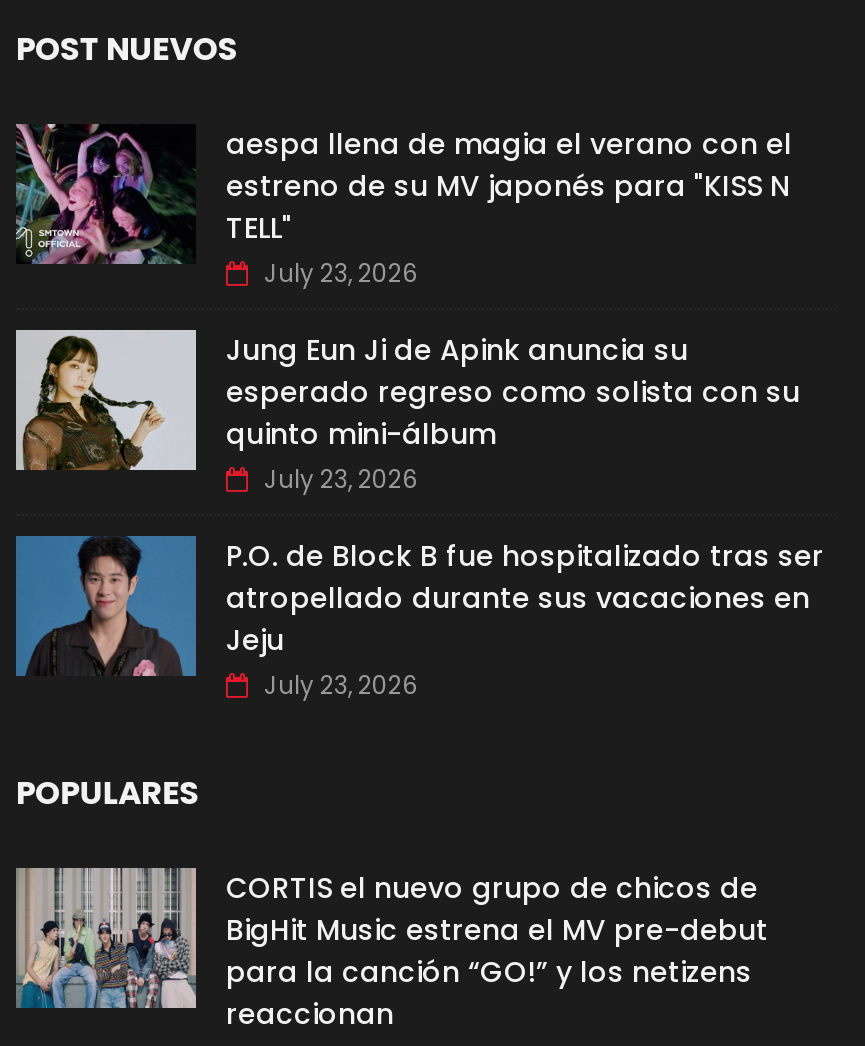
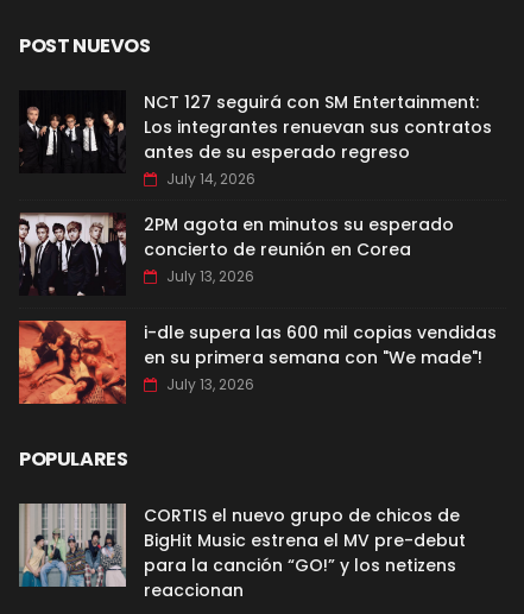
[14,122,792,290] [image] | aespa llena de magia el verano con el | estreno de su MV japonés para "KISS N | TELL" | July 23, 2026 -> [19,90,492,189] [image] | NCT 127 seguirá con SM Entertainment: | Los integrantes renuevan sus contratos | antes de su esperado regreso | July 14, 2026
[14,328,800,496] [image] | Jung Eun Ji de Apink anuncia su | esperado regreso como solista con su | quinto mini-álbum | July 23, 2026 -> [18,212,454,286] [image] | 2PM agota en minutos su esperado | concierto de reunión en Corea | July 13, 2026
[14,534,824,702] [image] | P.O. de Block B fue hospitalizado tras ser | atropellado durante sus vacaciones en | Jeju | July 23, 2026 -> [18,319,497,405] [image] | i-dle supera las 600 mil copias vendidas | en su primera semana con "We made"! | July 13, 2026

